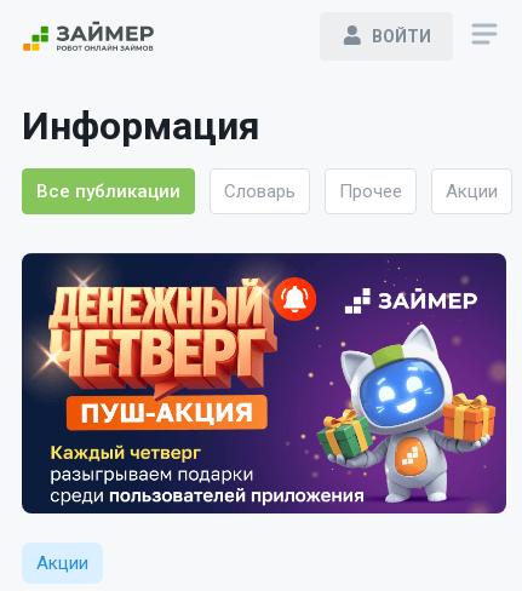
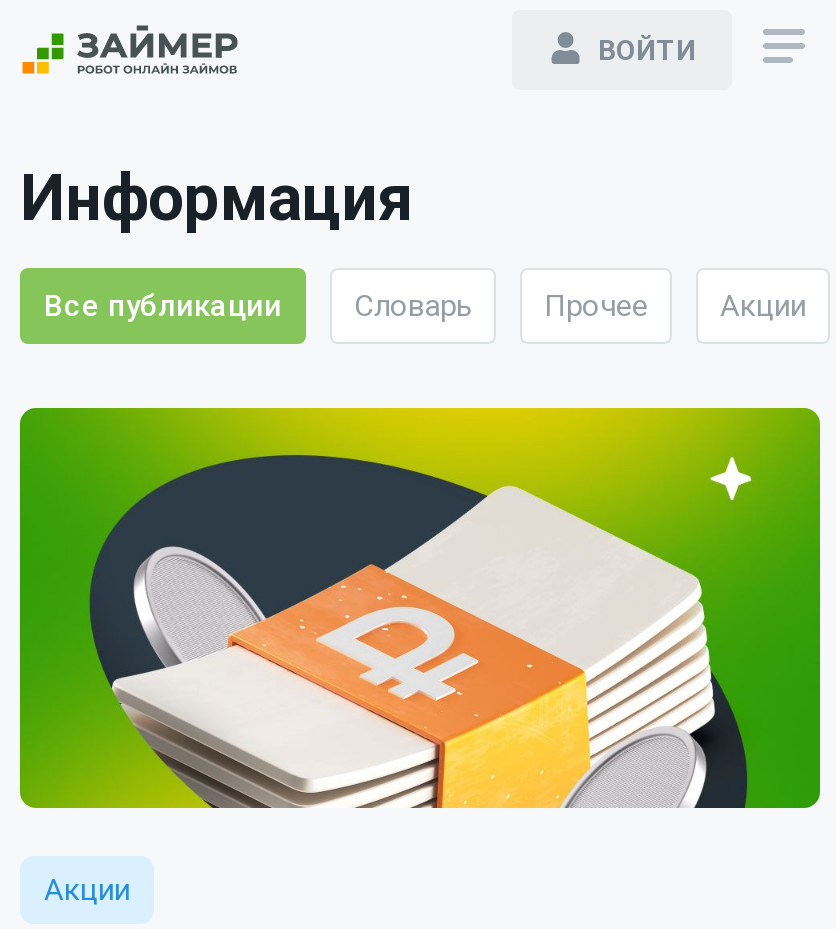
[21,252,507,515] [image] -> [18,406,822,810] [image]

